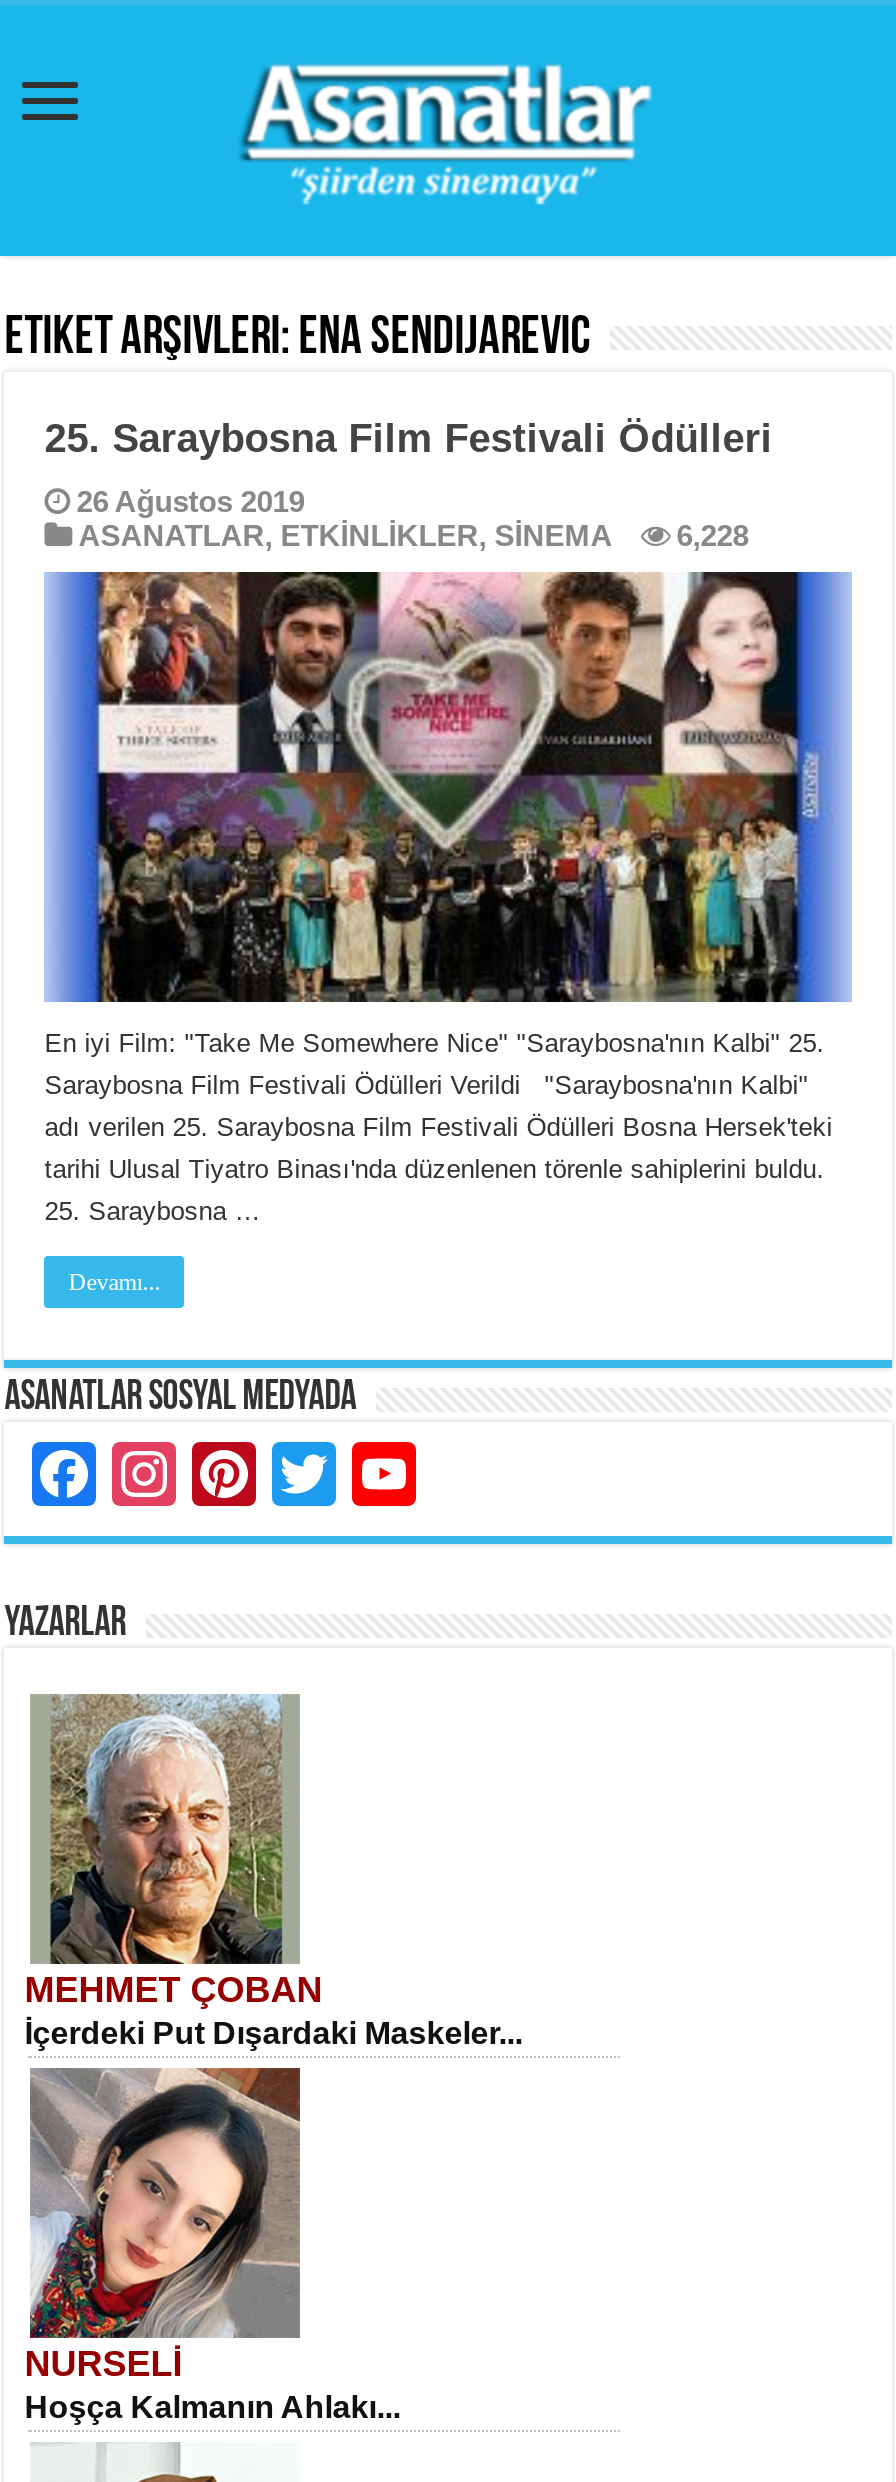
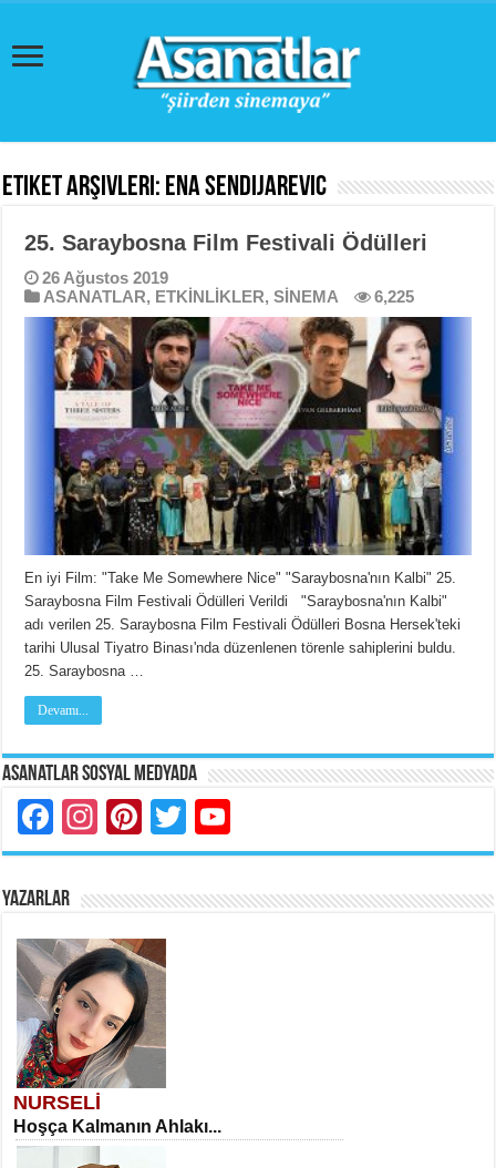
[78,518,748,552] ASANATLAR, ETKİNLİKLER, SİNEMA 6,228 -> [43,287,414,306] ASANATLAR, ETKİNLİKLER, SİNEMA 6,225
[24,1694,522,2050] [image] | MEHMET ÇOBAN | İçerdeki Put Dışardaki Maskeler... -> none

